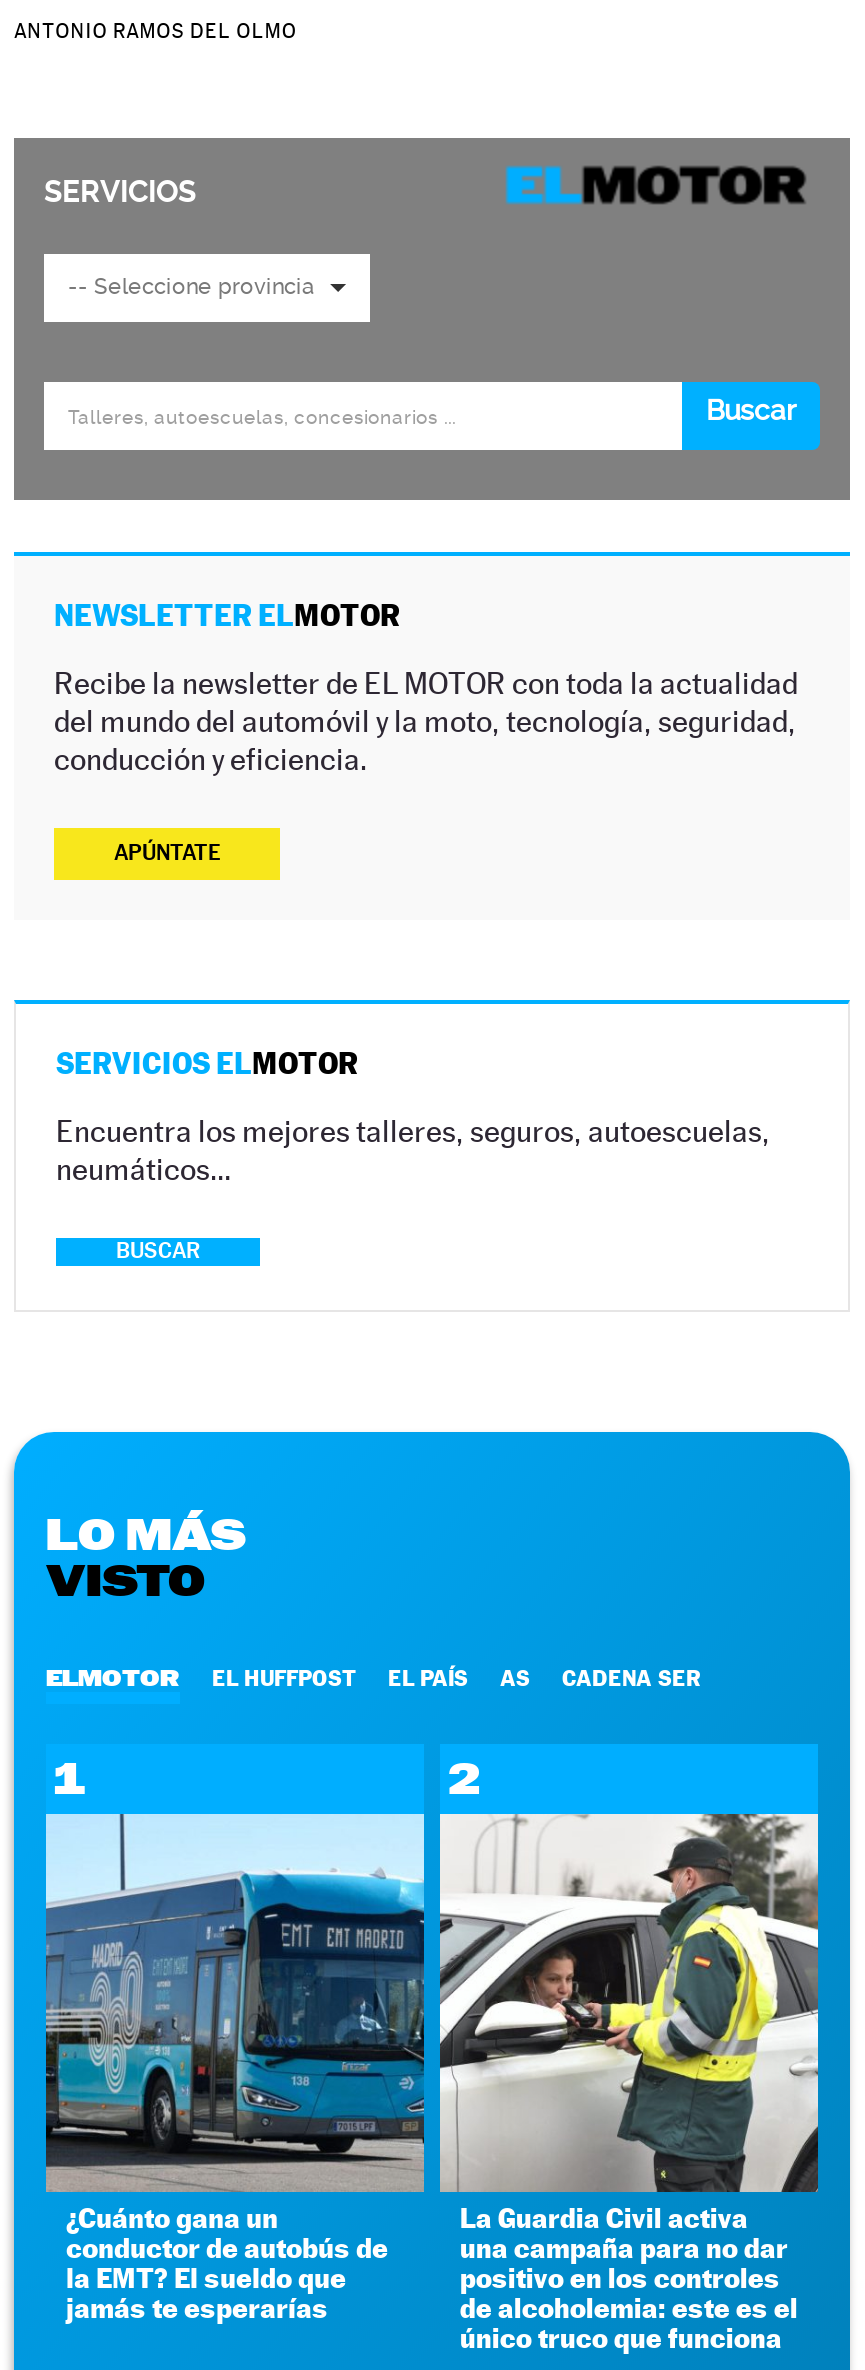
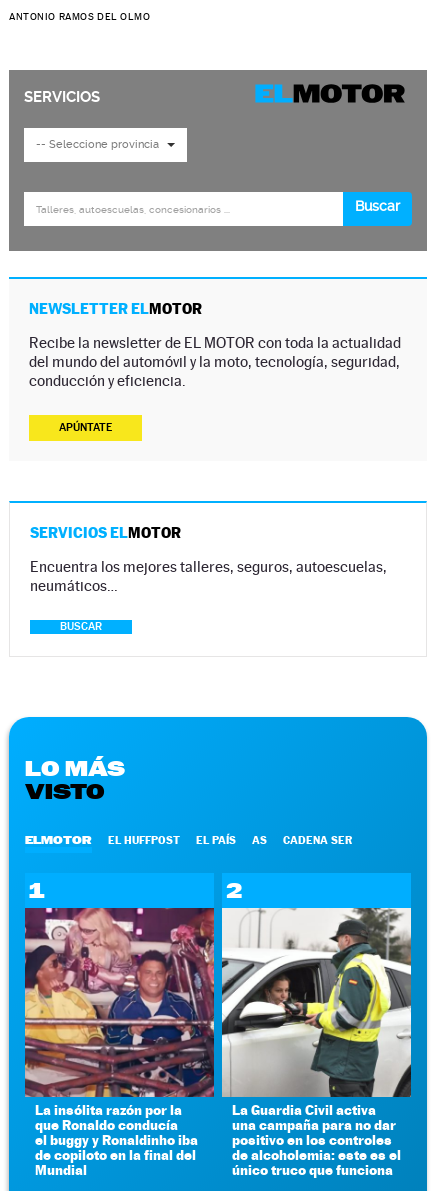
[44,1812,426,2325] [image] | ¿Cuánto gana un | conductor de autobús de | la EMT? El sueldo que | jamás te esperarías -> [24,907,215,1178] [image] | La insólita razón por la | que Ronaldo conducía | el buggy y Ronaldinho iba | de copiloto en la final del | Mundial

